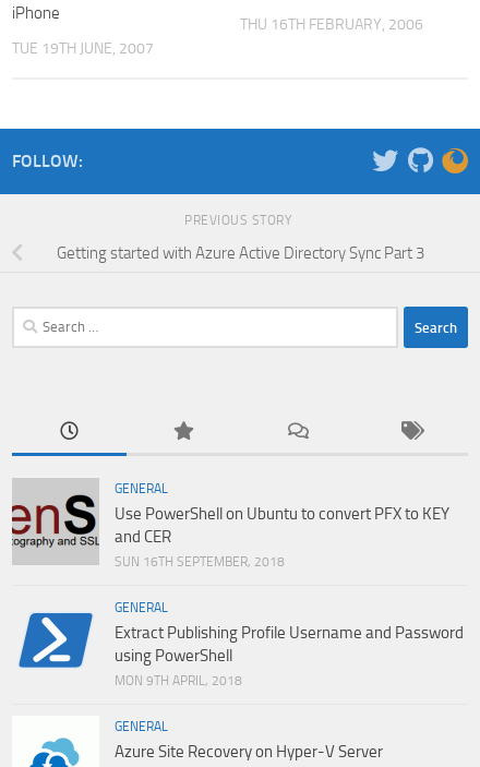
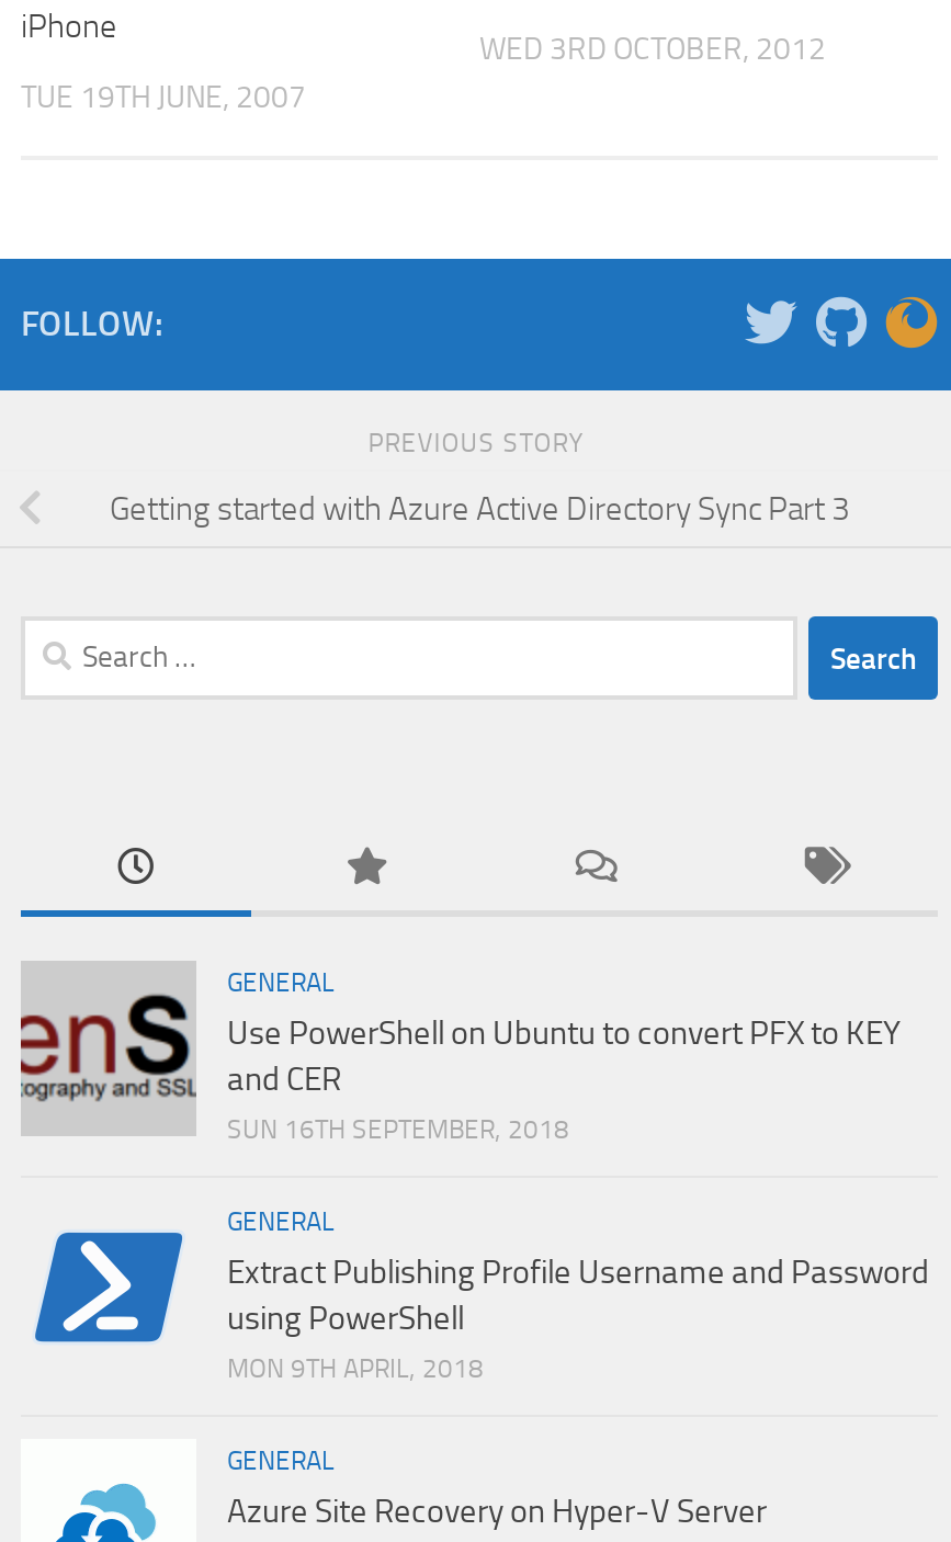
[240,15,423,34] THU 16TH FEBRUARY, 2006 -> [479,31,826,68] WED 3RD OCTOBER, 2012

